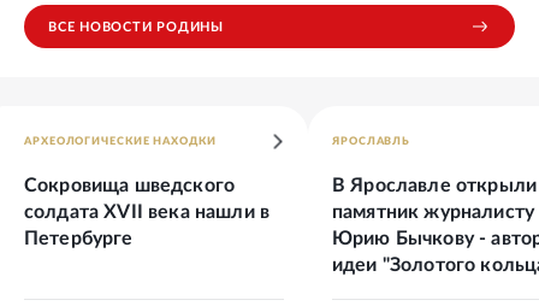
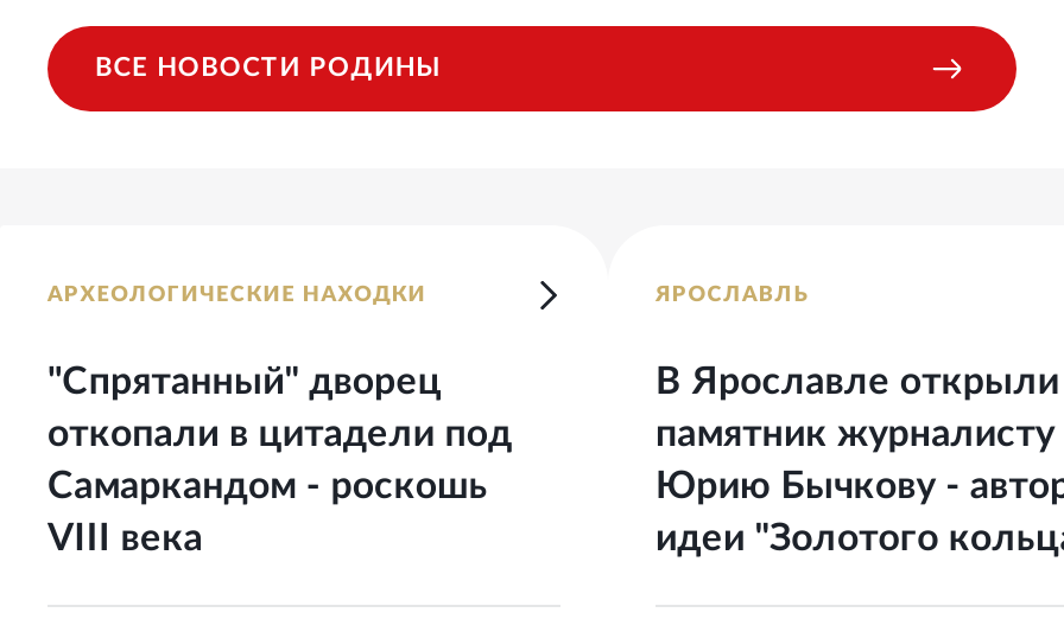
[24,176,269,249] Сокровища шведского | солдата XVII века нашли в | Петербурге -> [47,363,512,557] "Спрятанный" дворец | откопали в цитадели под | Самаркандом - роскошь | VIII века

